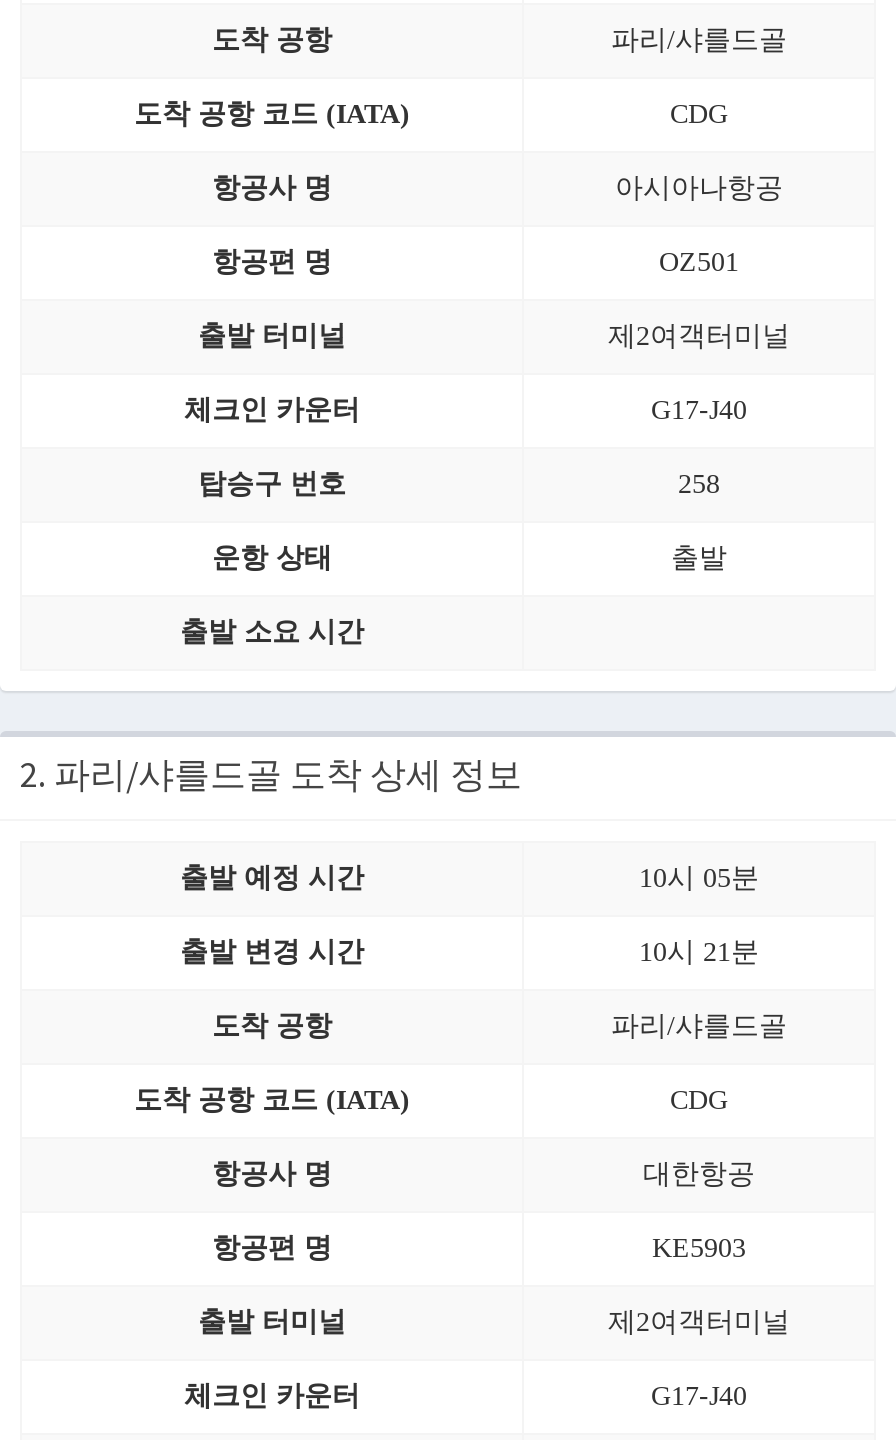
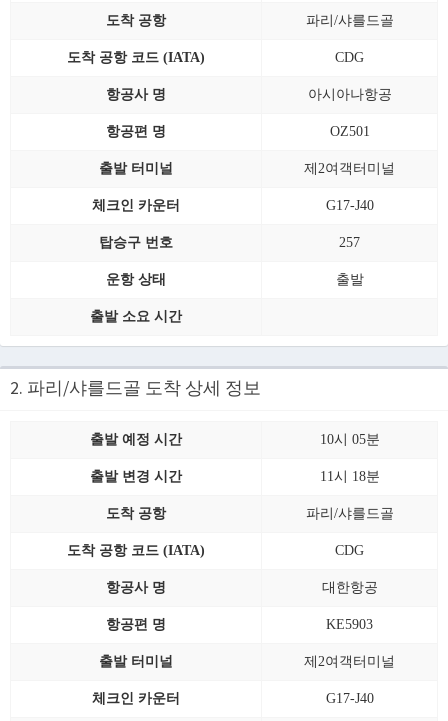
[678,469,720,499] 258 -> [339,235,360,250] 257
[639,937,759,967] 10시 21분 -> [319,469,379,484] 11시 18분

